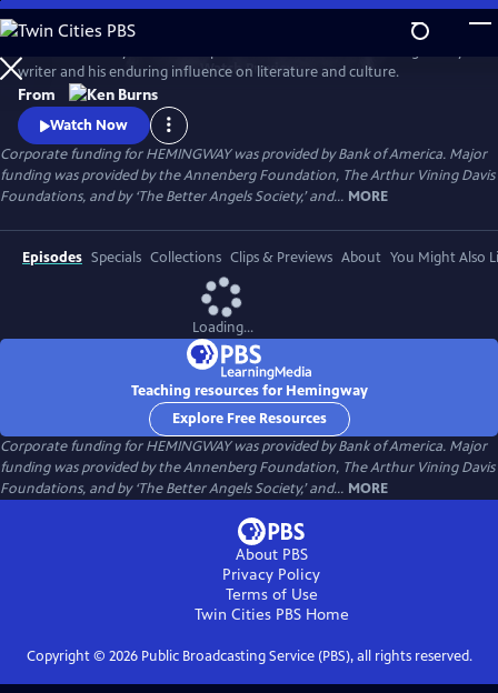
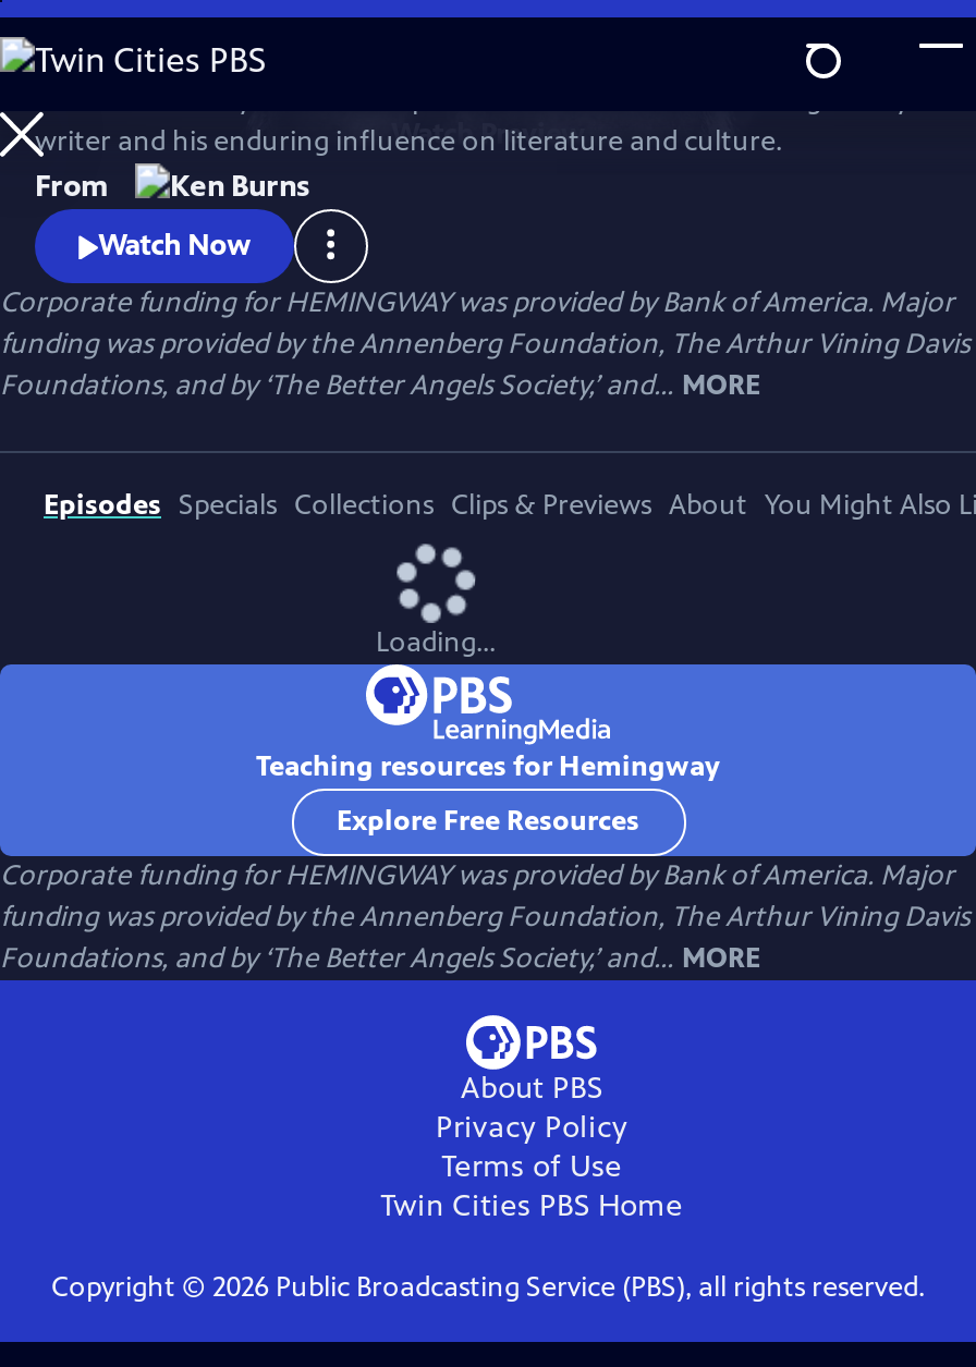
[200,277,242,317] [image] -> [394,542,477,621] [image]

